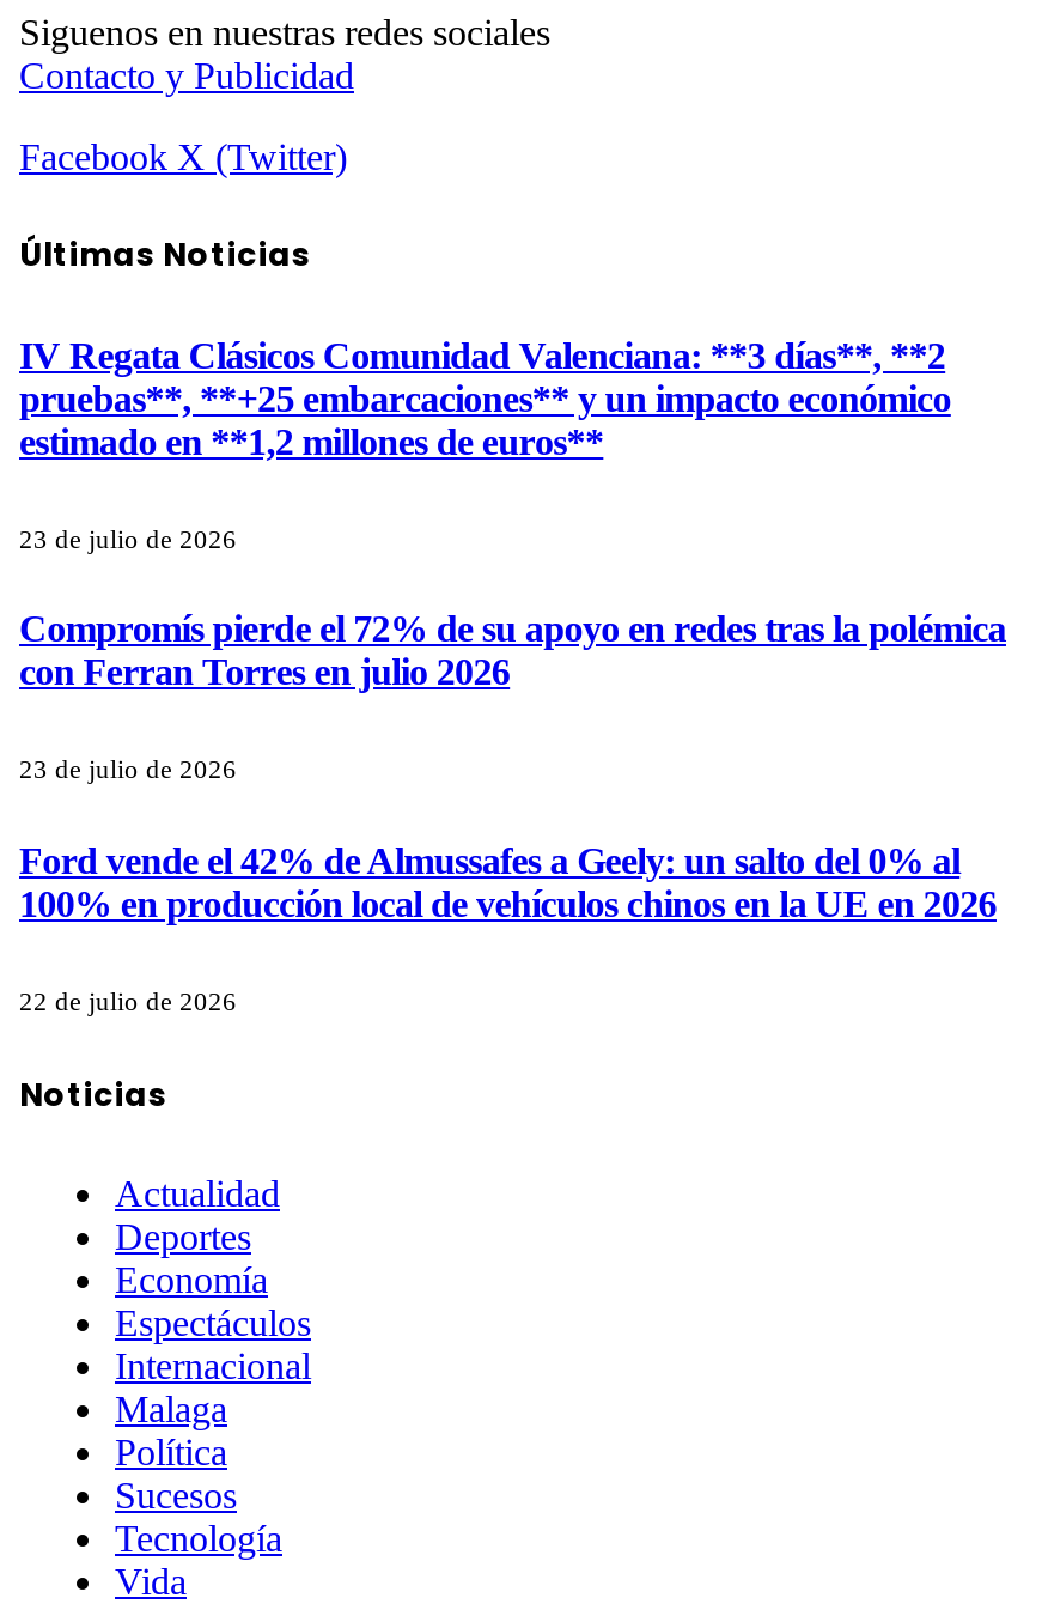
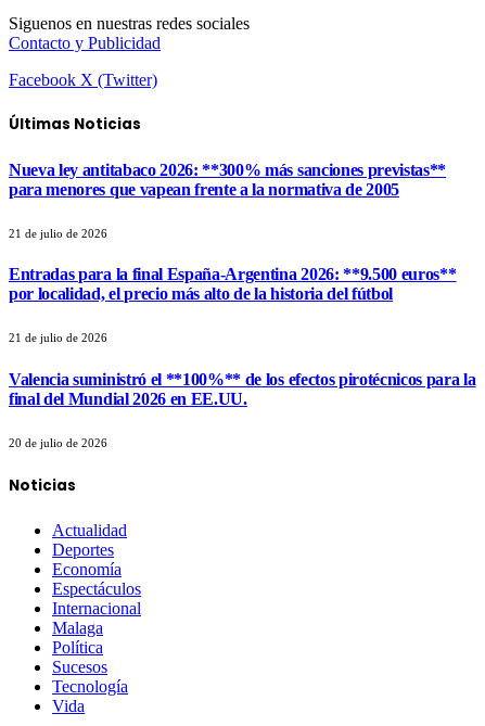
[19,334,951,461] IV Regata Clásicos Comunidad Valenciana: **3 días**, **2 | pruebas**, **+25 embarcaciones** y un impacto económico | estimado en **1,2 millones de euros** -> [9,160,446,198] Nueva ley antitabaco 2026: **300% más sanciones previstas** | para menores que vapean frente a la normativa de 2005
[19,524,237,553] 23 de julio de 2026 -> [9,227,107,240] 21 de julio de 2026
[19,608,1006,692] Compromís pierde el 72% de su apoyo en redes tras la polémica | con Ferran Torres en julio 2026 -> [9,265,456,303] Entradas para la final España-Argentina 2026: **9.500 euros** | por localidad, el precio más alto de la historia del fútbol
[19,755,237,784] 23 de julio de 2026 -> [9,331,107,344] 21 de julio de 2026
[19,839,997,923] Ford vende el 42% de Almussafes a Geely: un salto del 0% al | 100% en producción local de vehículos chinos en la UE en 2026 -> [9,370,476,408] Valencia suministró el **100%** de los efectos pirotécnicos para la | final del Mundial 2026 en EE.UU.
[19,986,237,1015] 22 de julio de 2026 -> [9,436,107,449] 20 de julio de 2026

